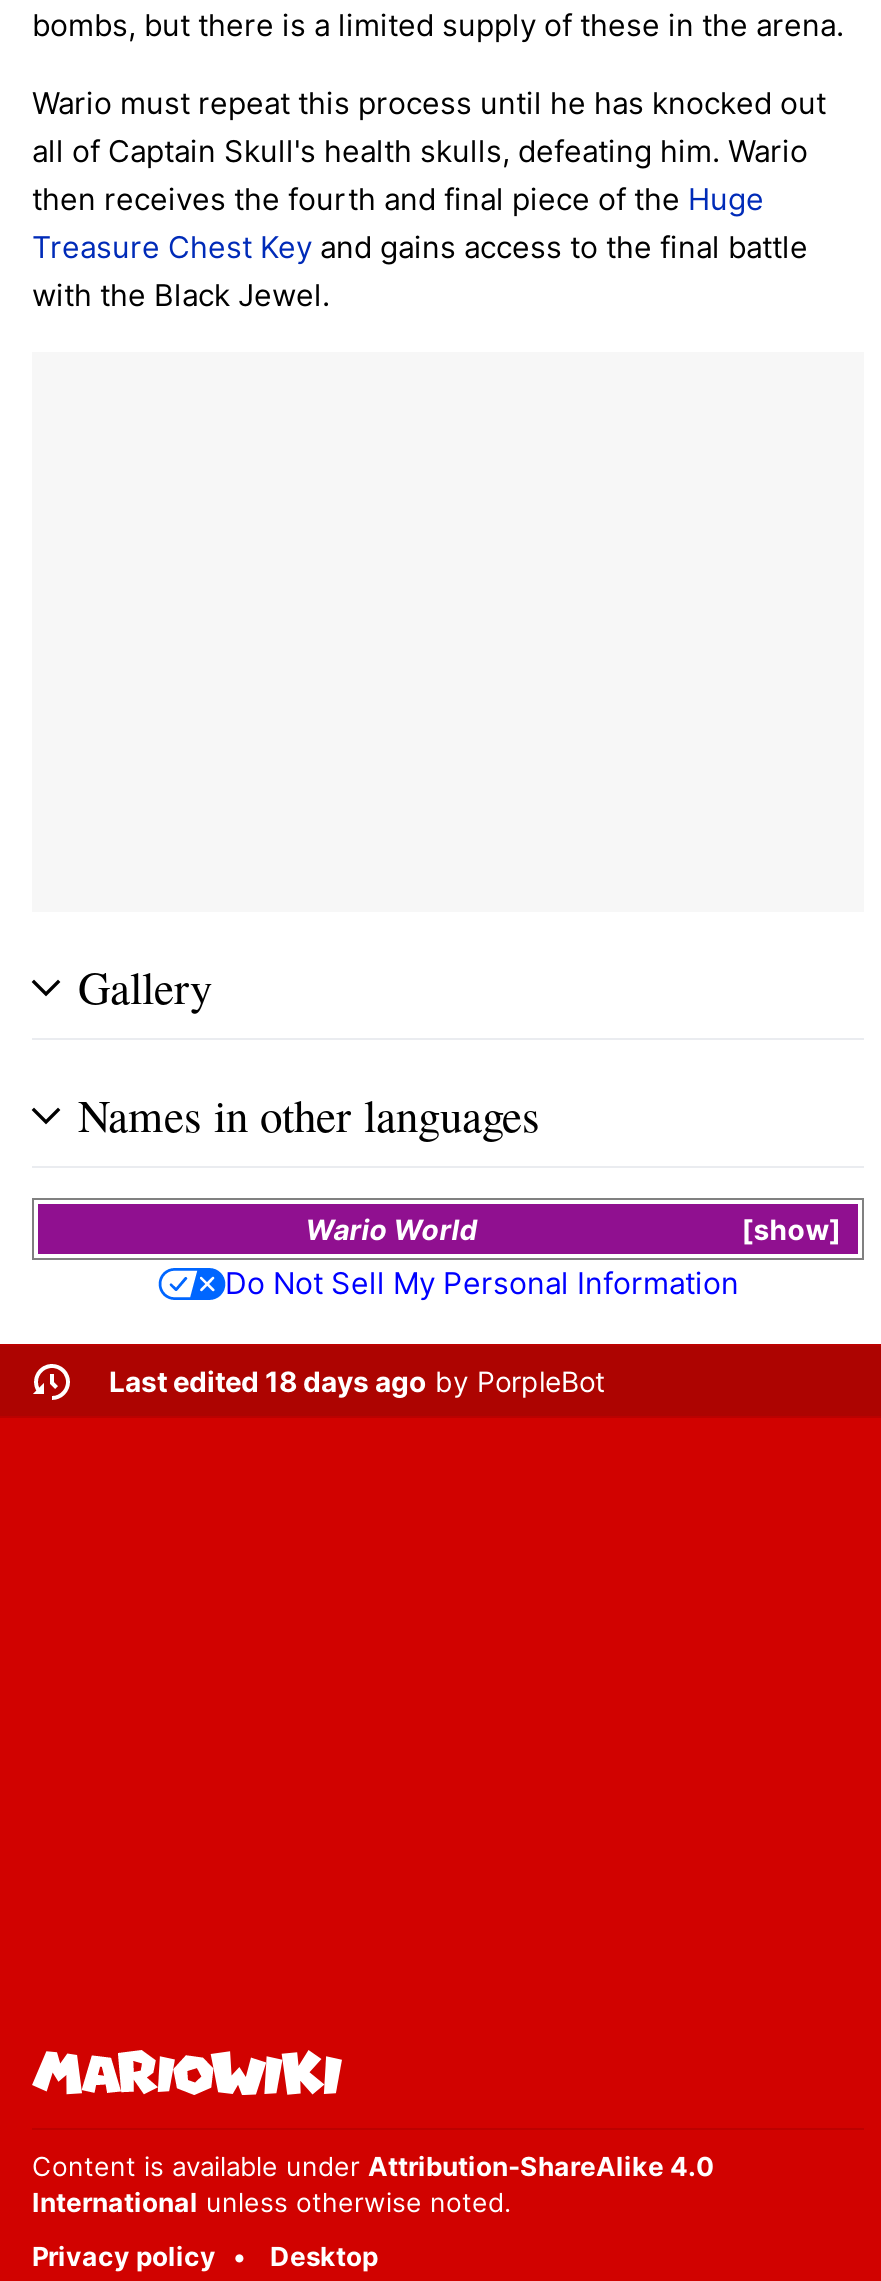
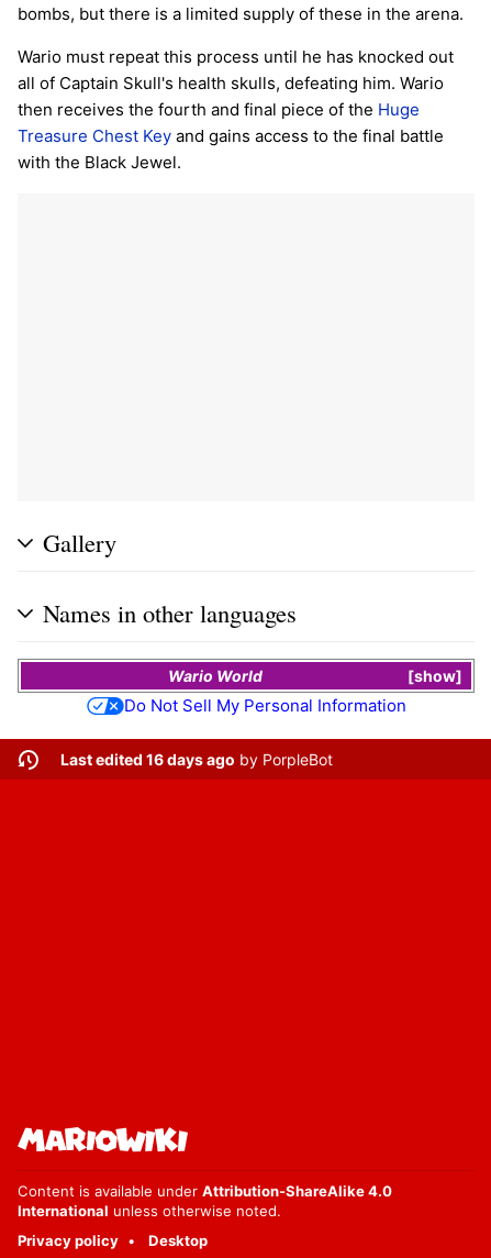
[109,1365,605,1399] Last edited 18 days ago by PorpleBot -> [60,750,332,769] Last edited 16 days ago by PorpleBot

